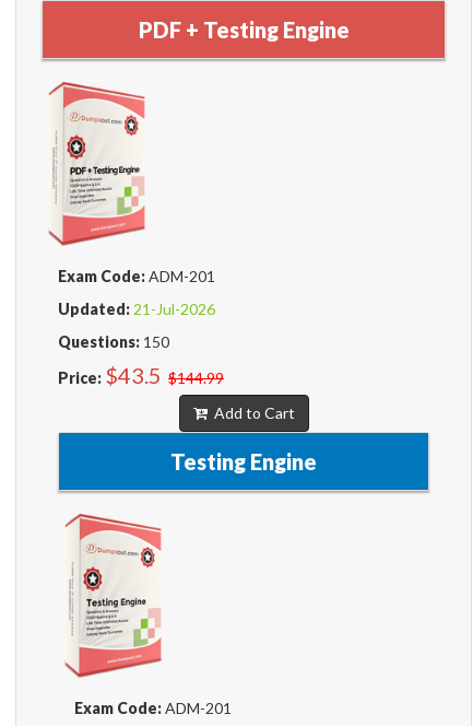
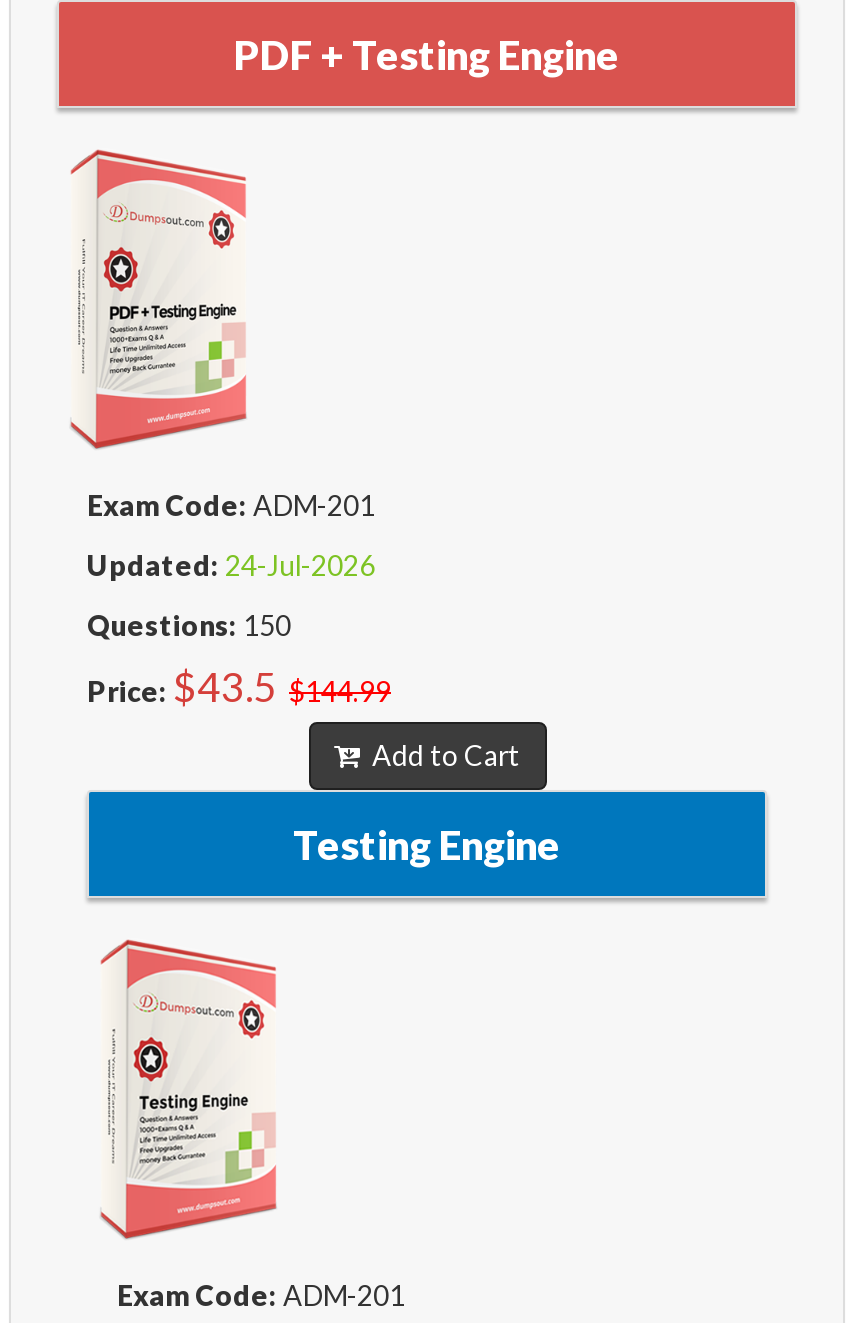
[58,300,215,318] Updated: 21-Jul-2026 -> [87,548,375,582] Updated: 24-Jul-2026

